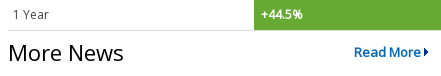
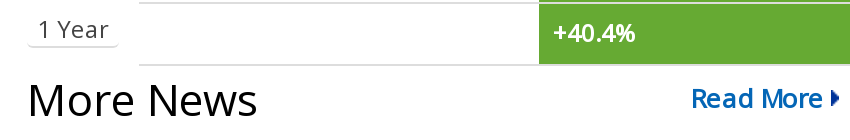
[261,6,303,23] +44.5% -> [553,15,637,49] +40.4%

